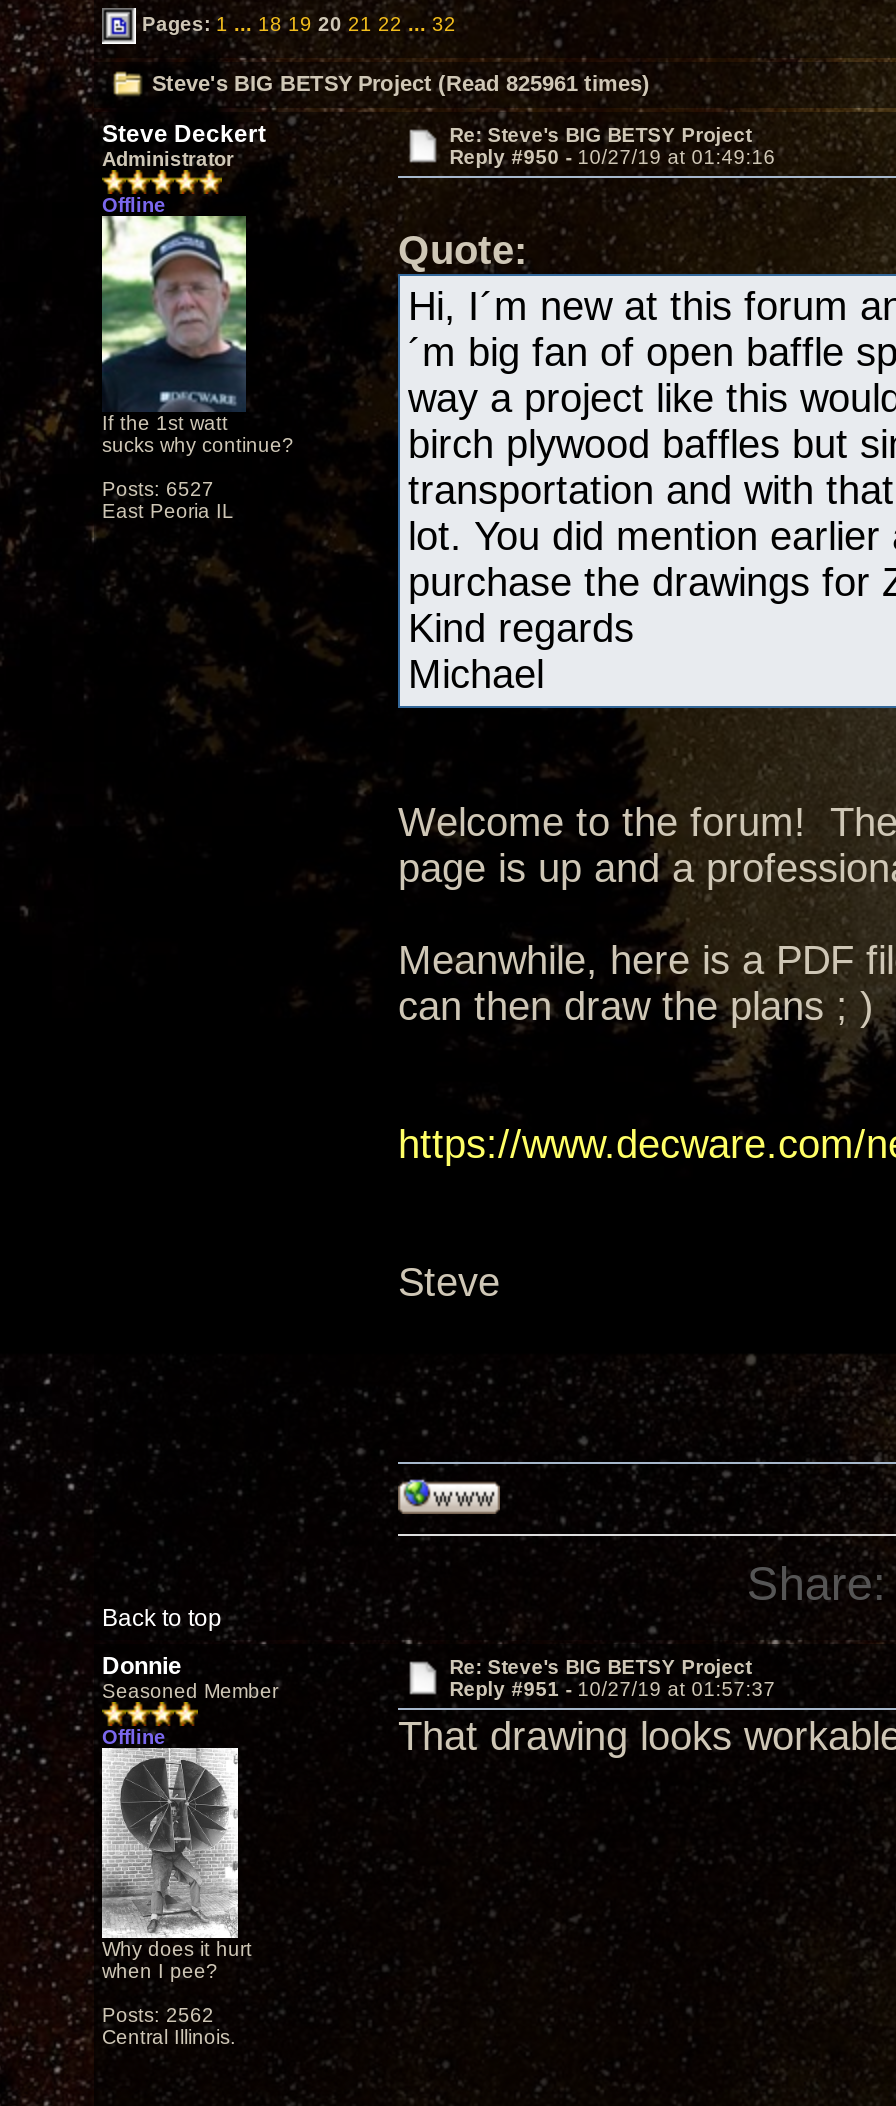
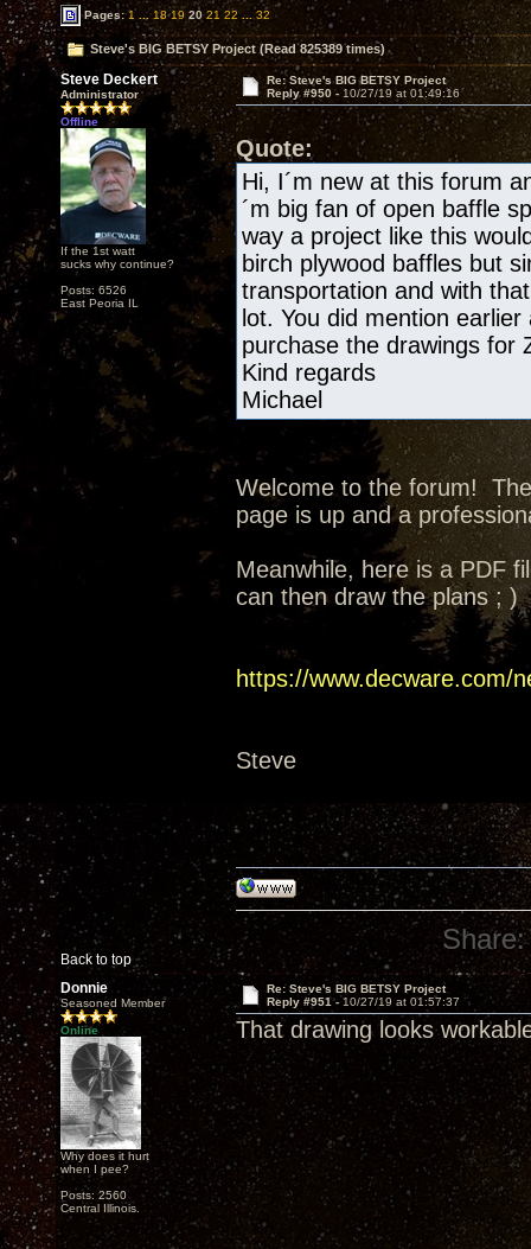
[146,71,650,95] Steve's BIG BETSY Project (Read 825961 times) -> [87,42,385,56] Steve's BIG BETSY Project (Read 825389 times)
[102,478,214,500] Posts: 6527 -> [60,283,127,297] Posts: 6526
[102,1726,166,1748] Offline -> [60,1024,98,1037] Online
[102,2004,214,2026] Posts: 2562 -> [60,1189,127,1202] Posts: 2560

